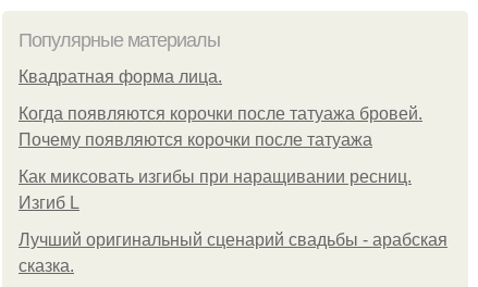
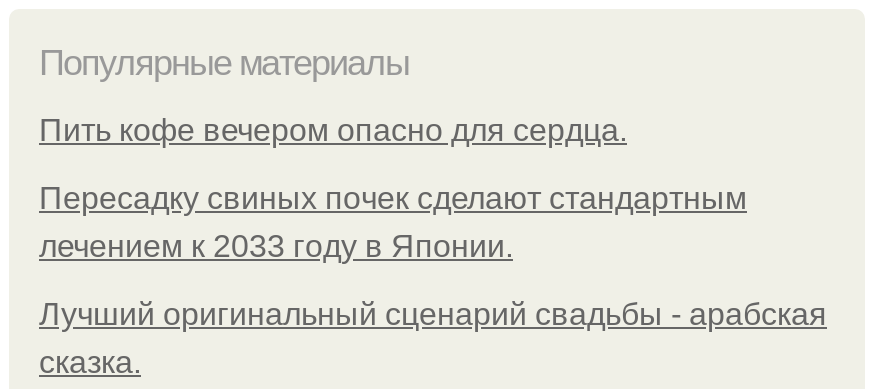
[19,67,422,212] Квадратная форма лица. | Когда появляются корочки после татуажа бровей. | Почему появляются корочки после татуажа | Как миксовать изгибы при наращивании ресниц. | Изгиб L -> [39,113,747,263] Пить кофе вечером опасно для сердца. | Пересадку свиных почек сделают стандартным | лечением к 2033 году в Японии.

